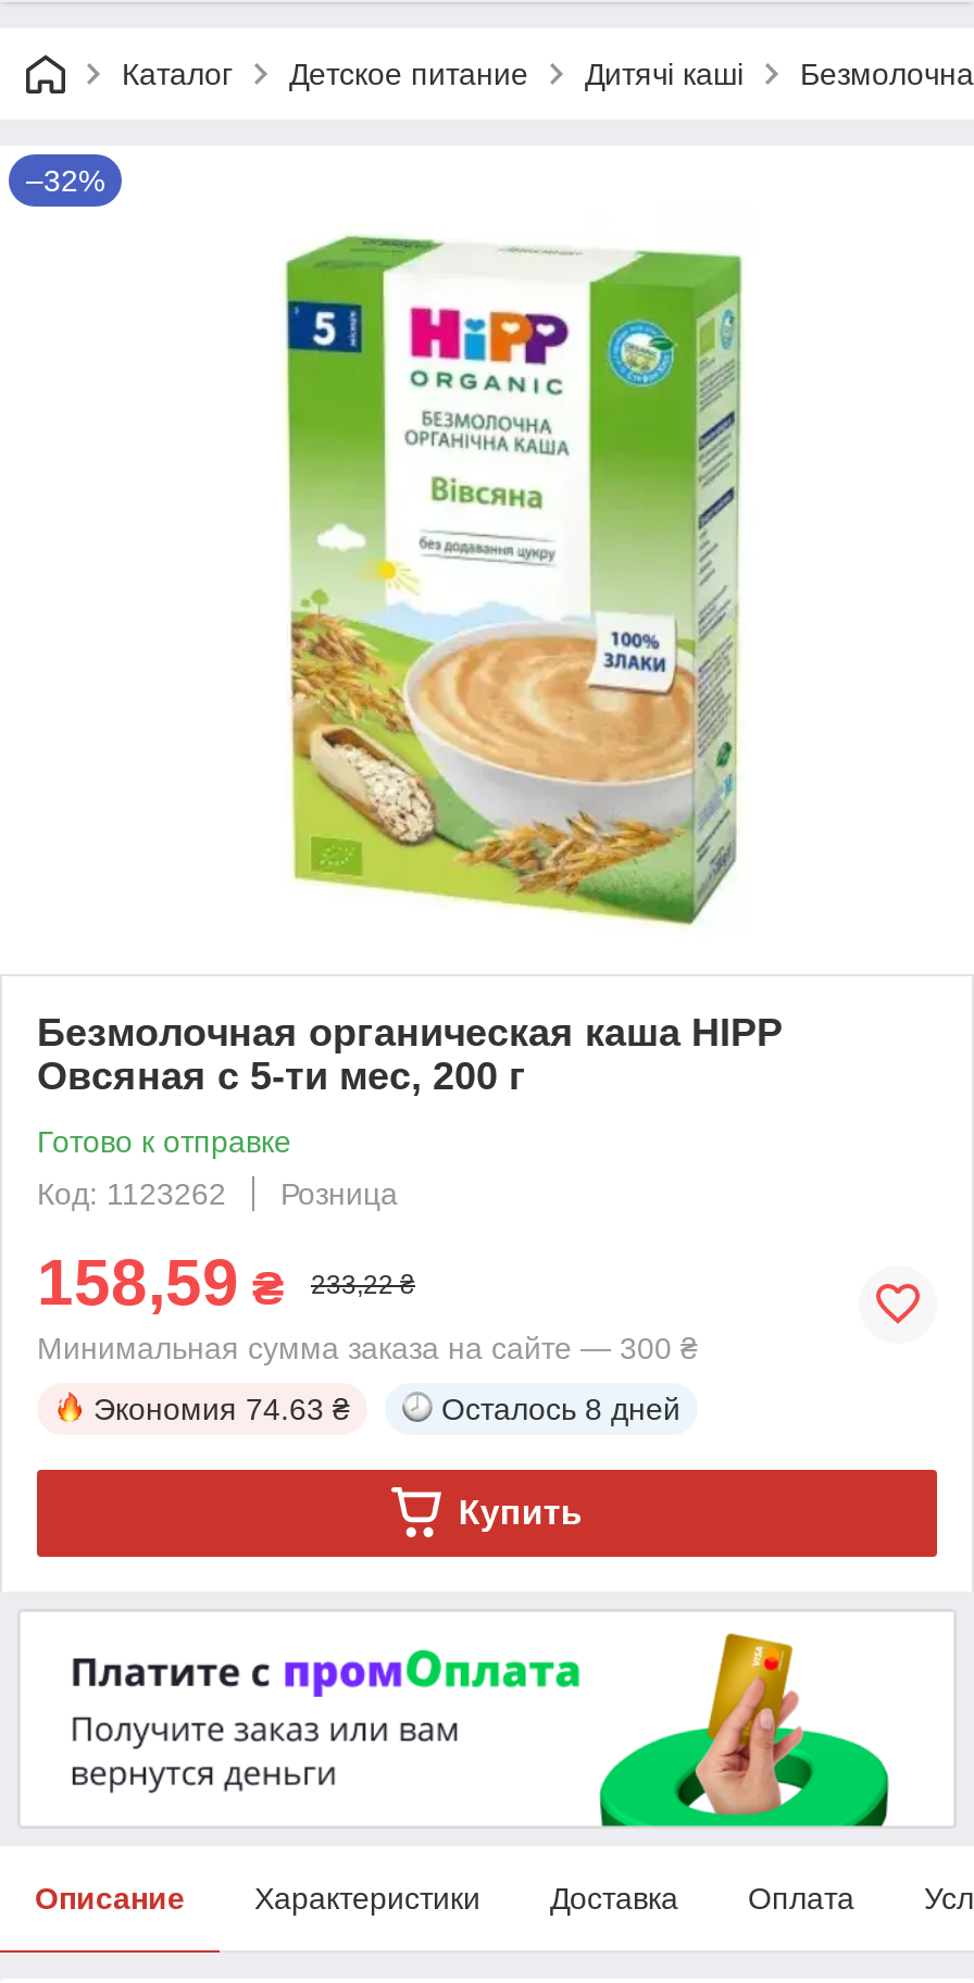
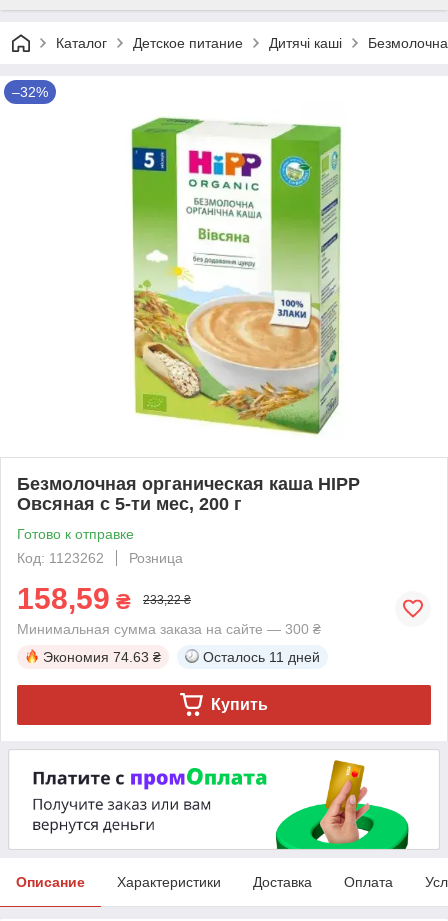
[441,1391,680,1426] Осталось 8 дней -> [203,649,320,665] Осталось 11 дней

